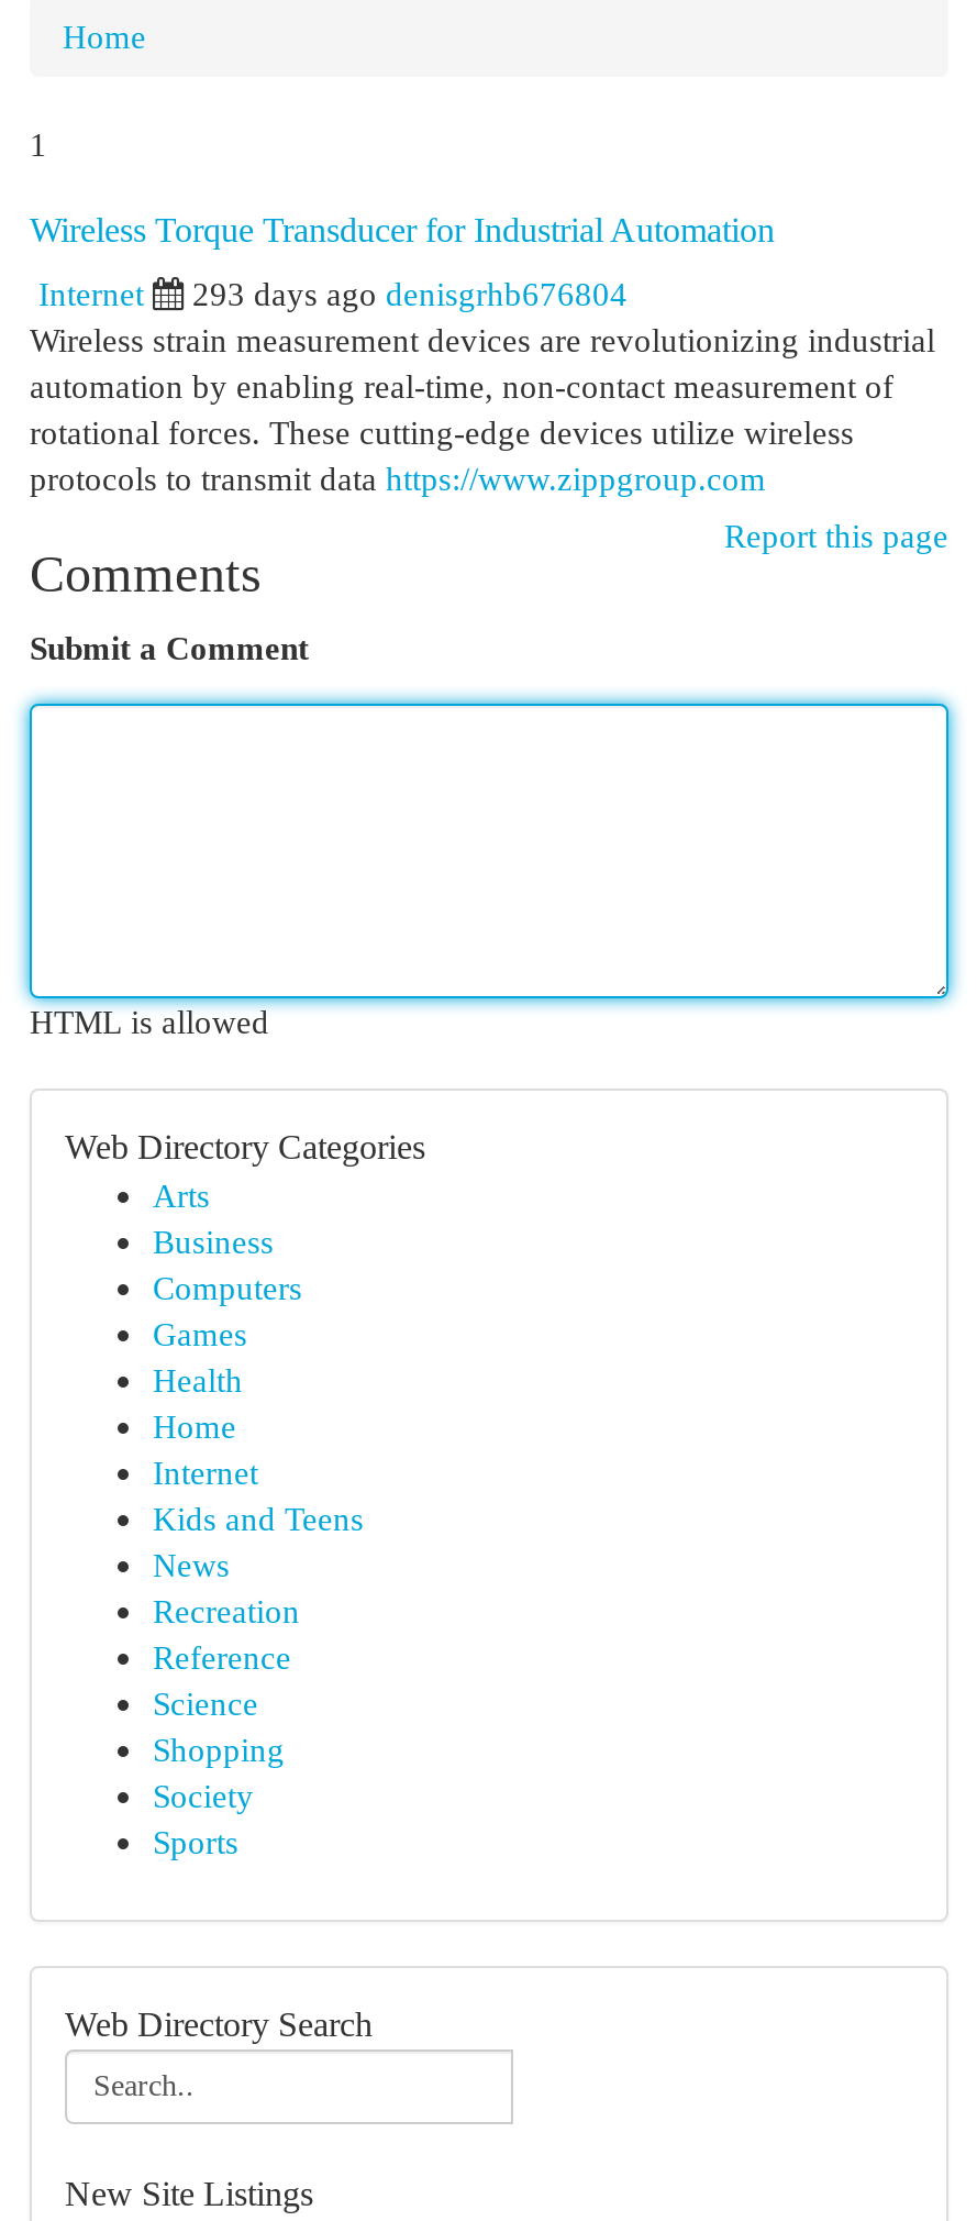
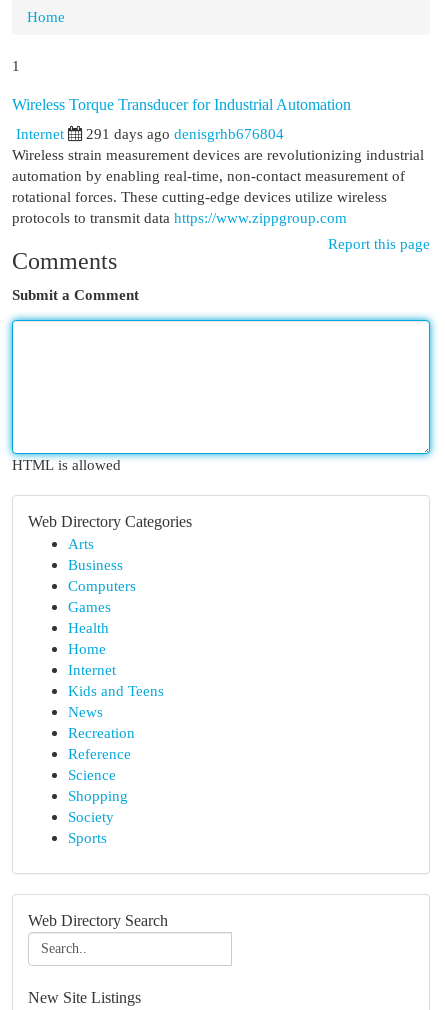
[192,275,628,312] 293 days ago denisgrhb676804 -> [86,125,284,142] 291 days ago denisgrhb676804

